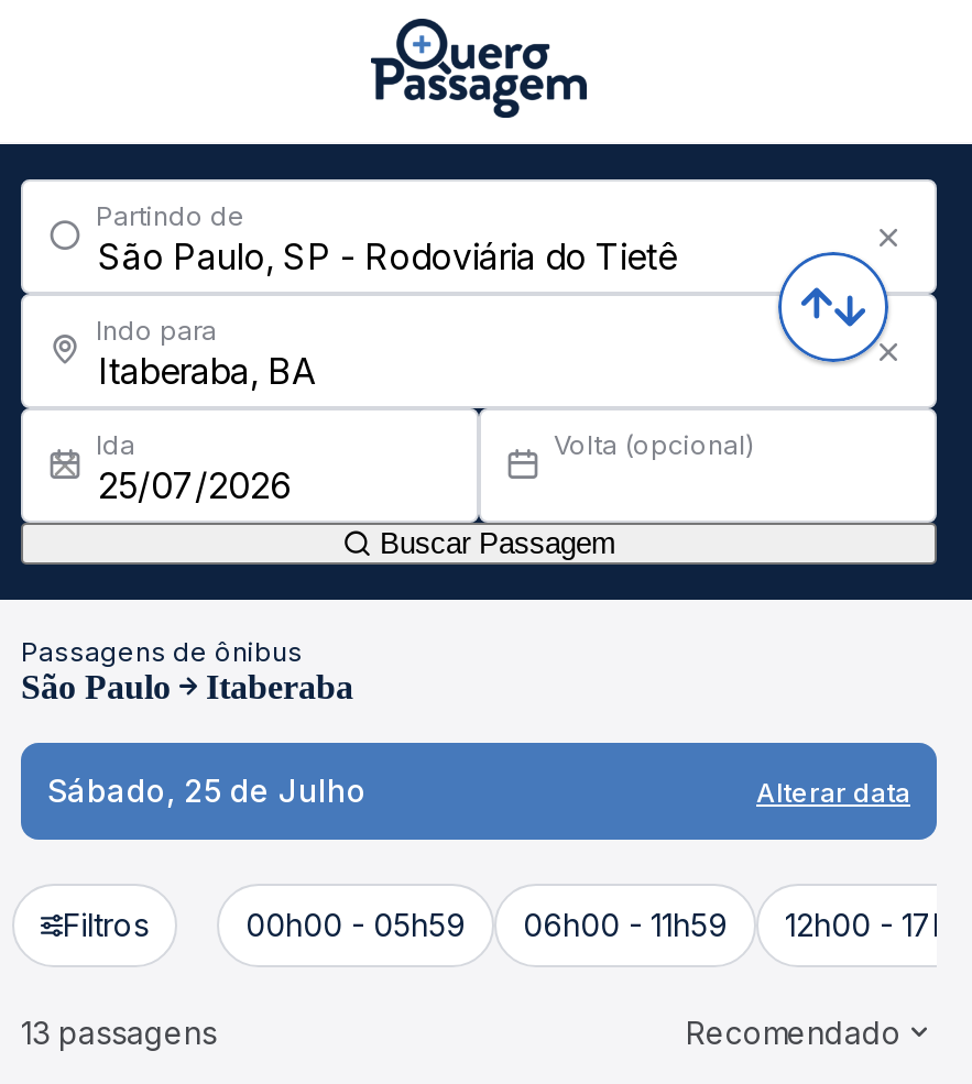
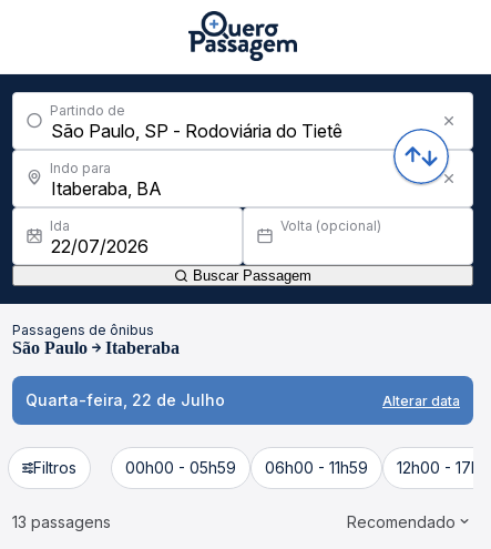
[47,771,367,809] Sábado, 25 de Julho -> [25,390,225,409] Quarta-feira, 22 de Julho

